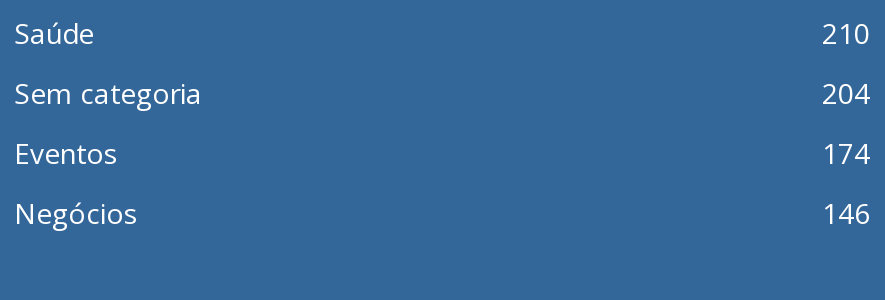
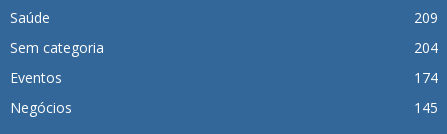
[822,14,870,52] 210 -> [414,8,438,27] 209
[822,194,870,232] 146 -> [414,98,438,117] 145

